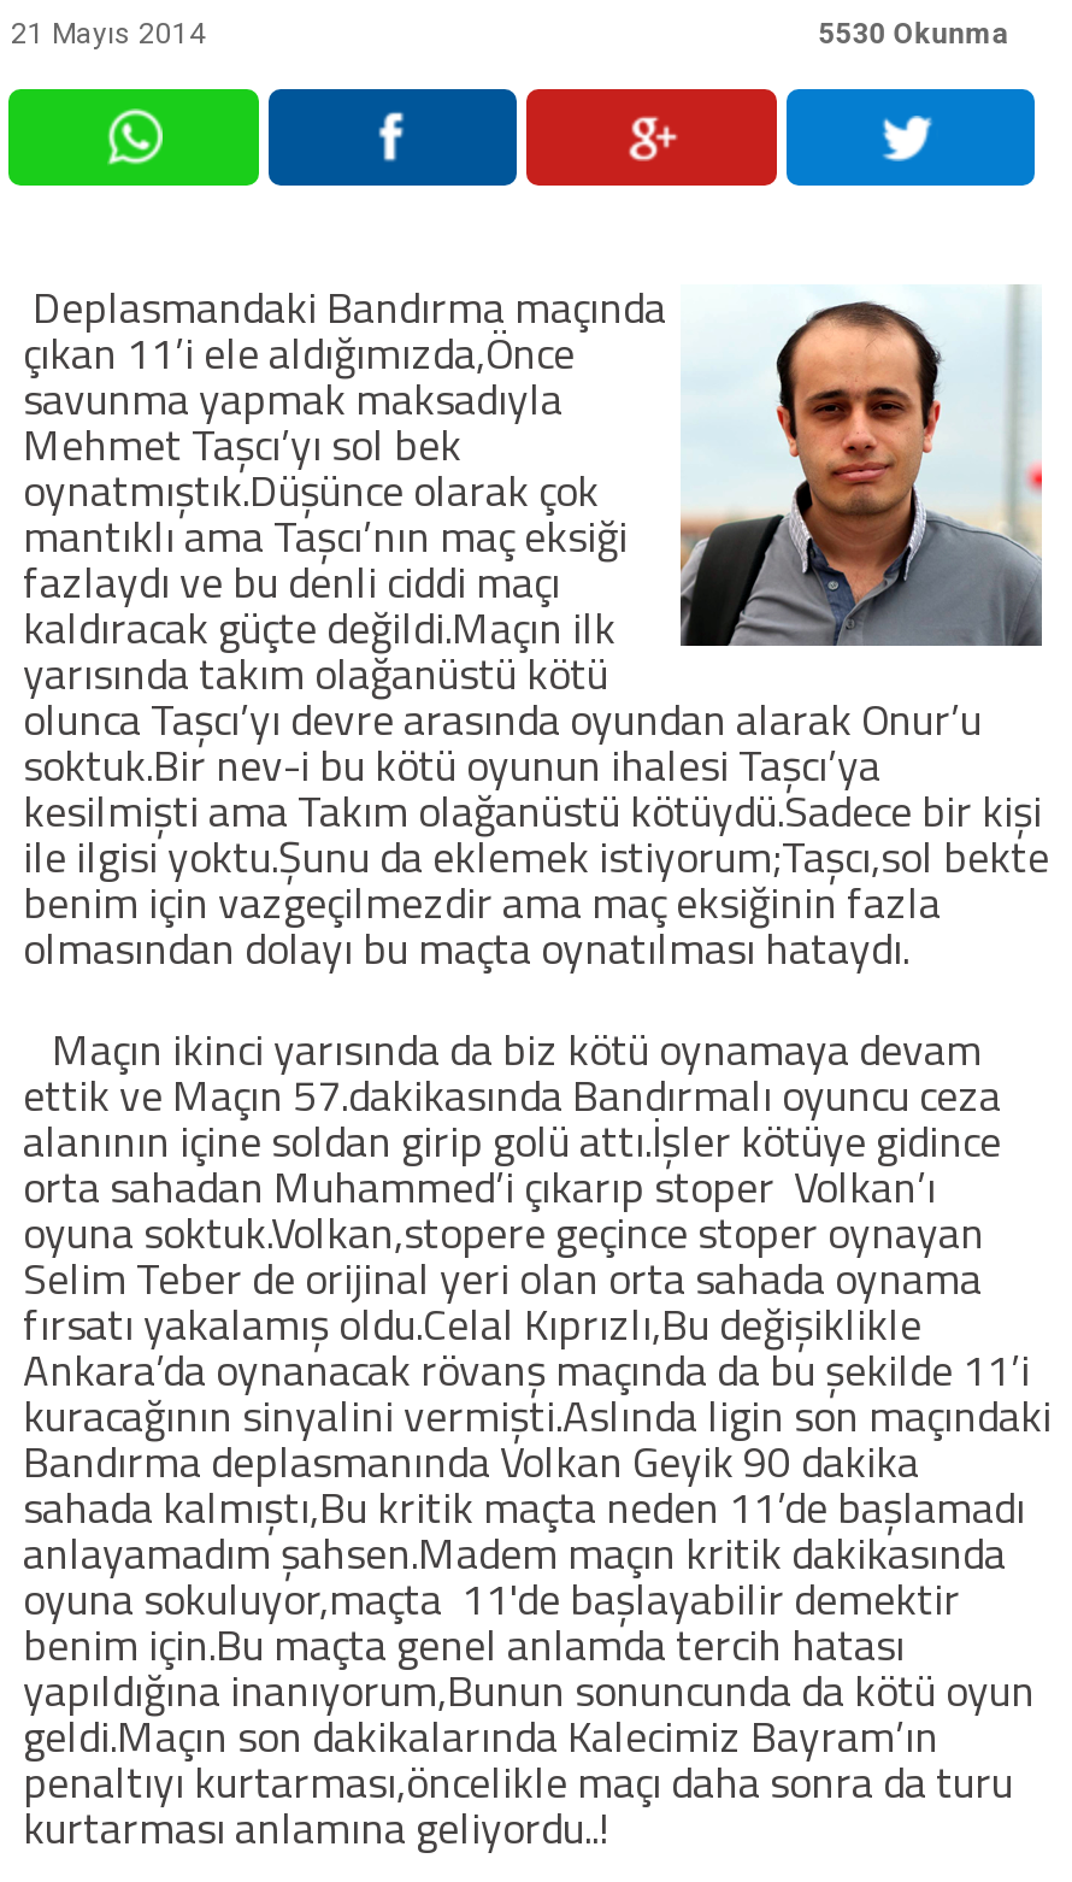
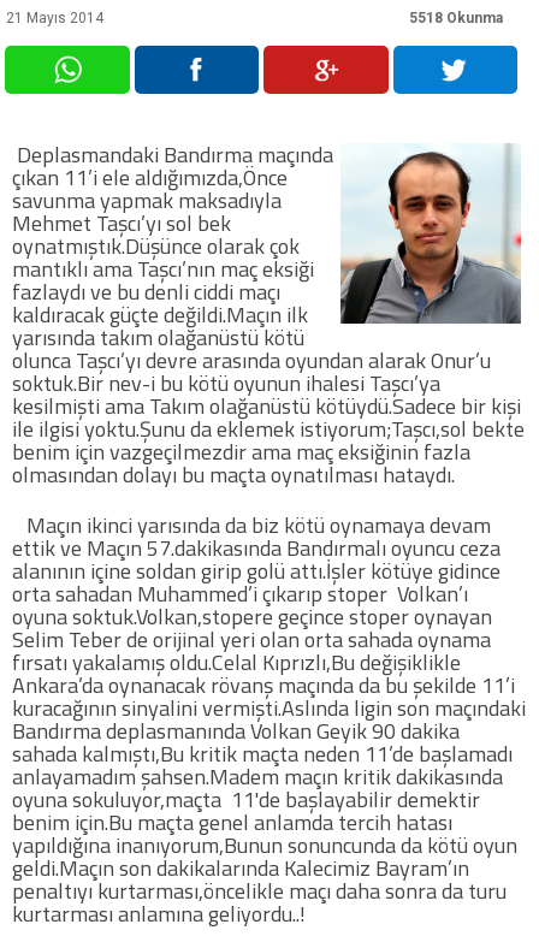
[818,17,1006,51] 5530 Okunma -> [409,10,503,26] 5518 Okunma

